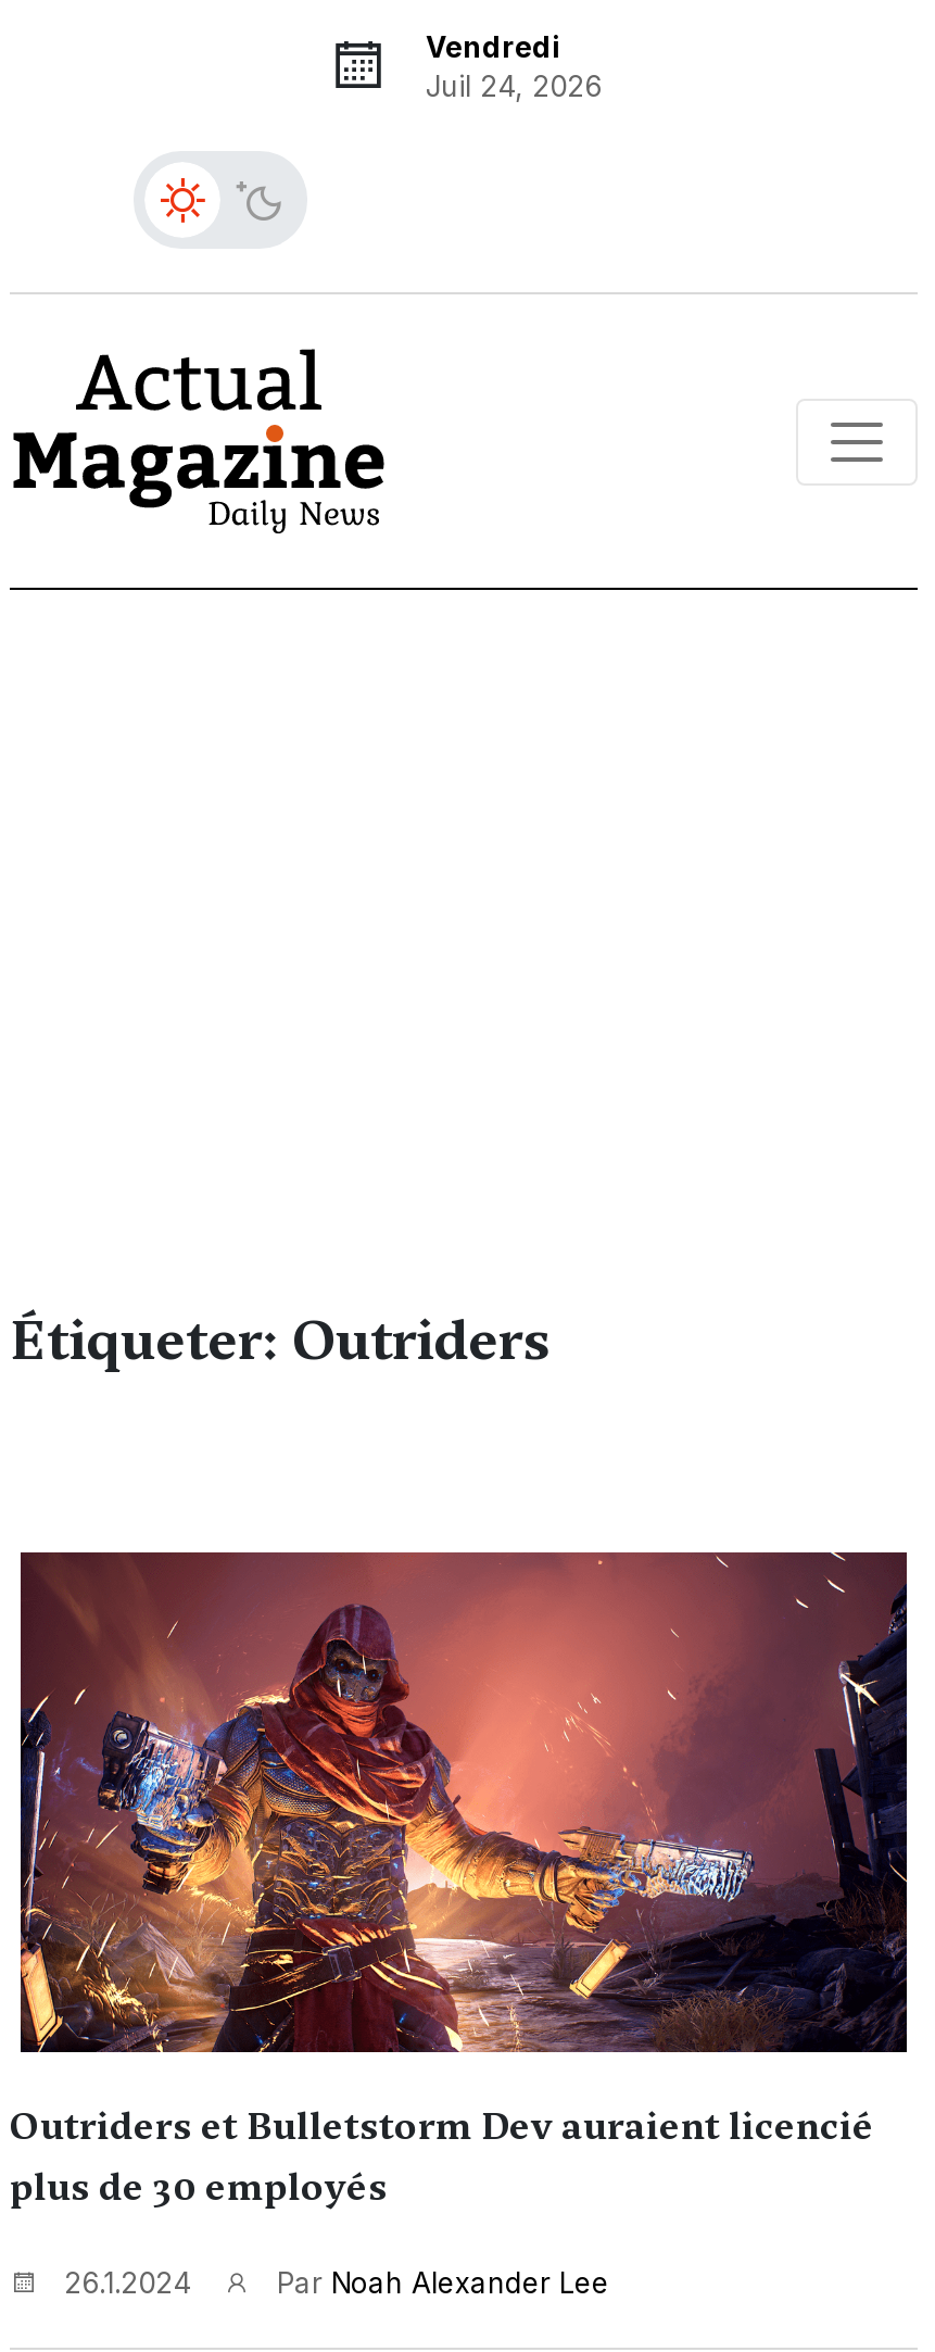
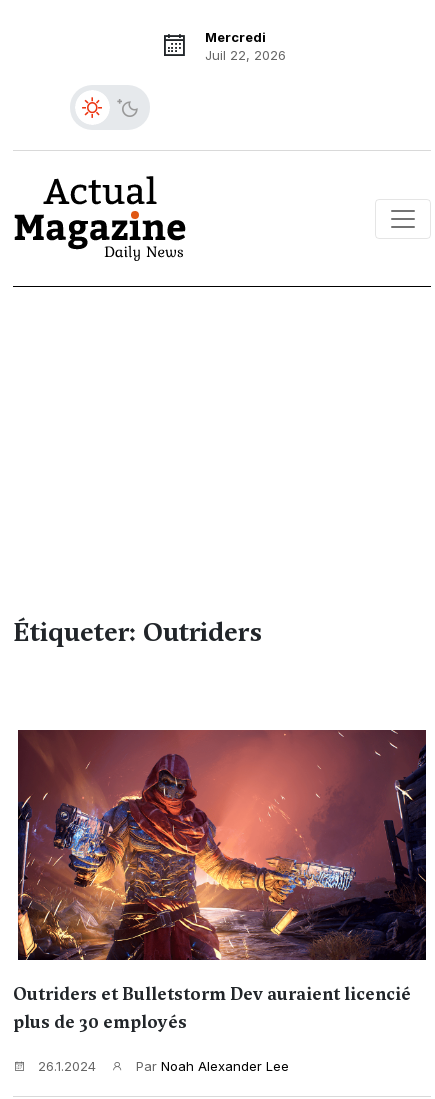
[426,29,602,103] Vendredi | Juil 24, 2026 -> [204,29,285,63] Mercredi | Juil 22, 2026

